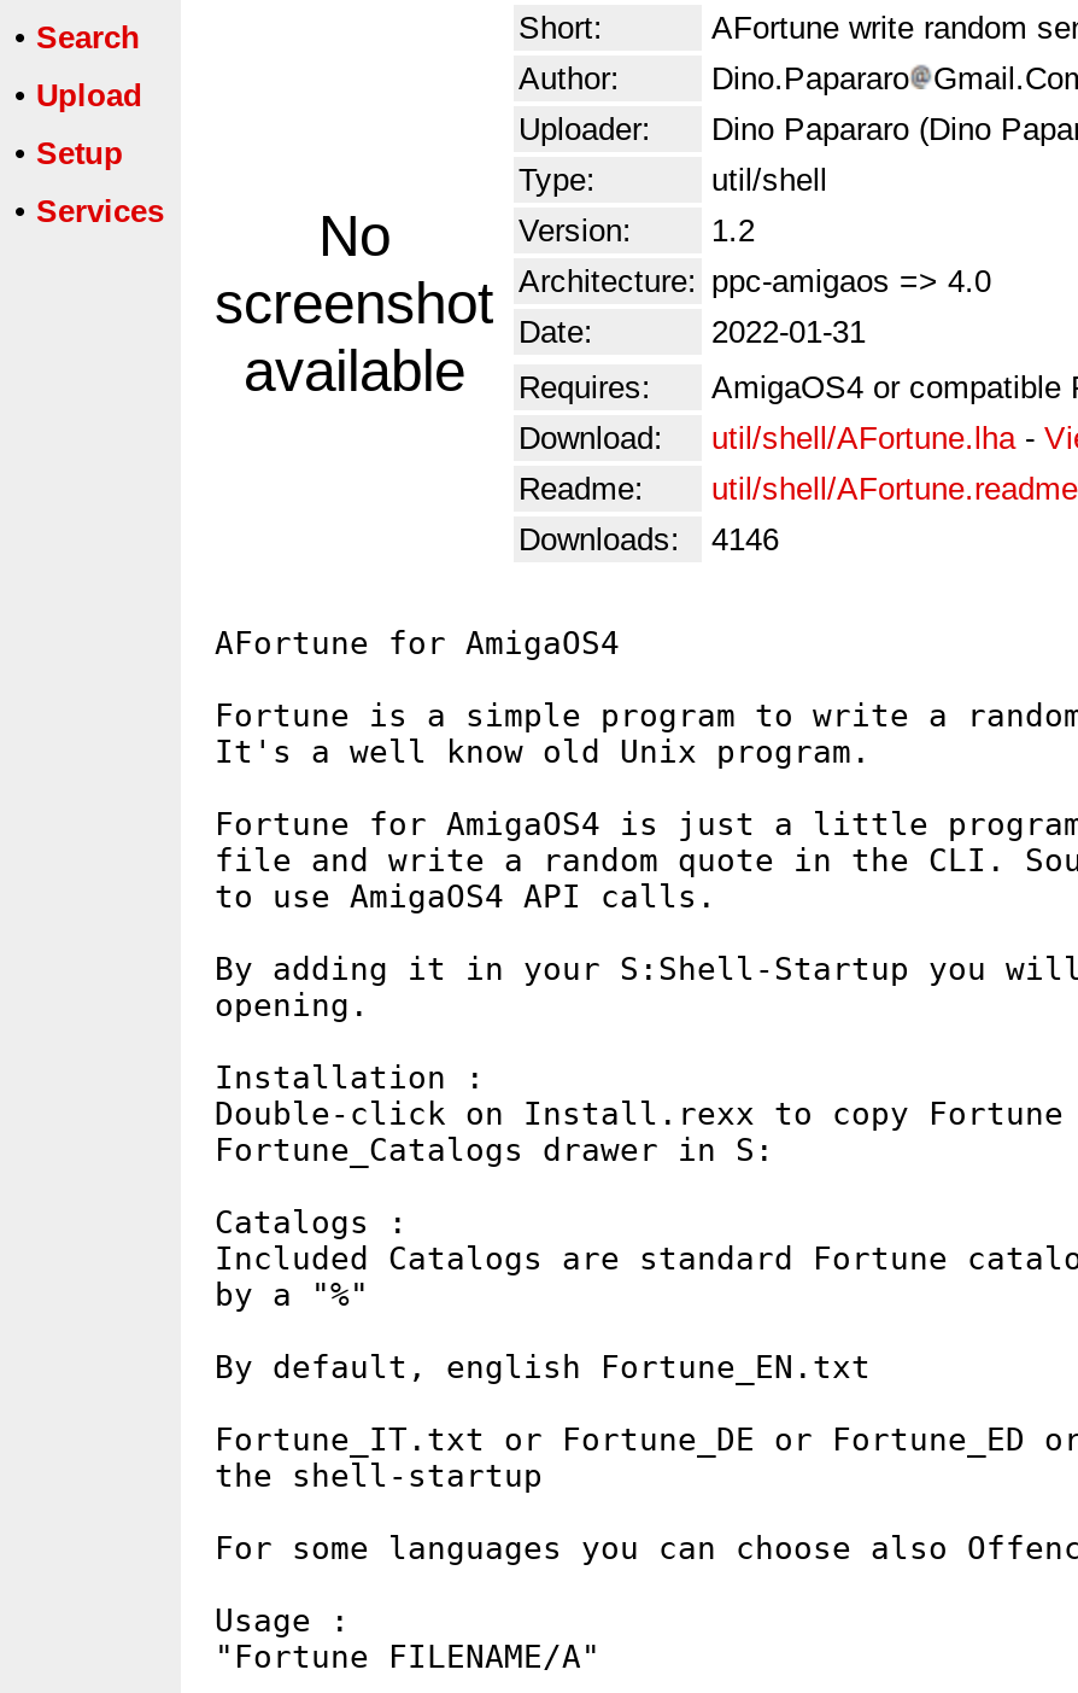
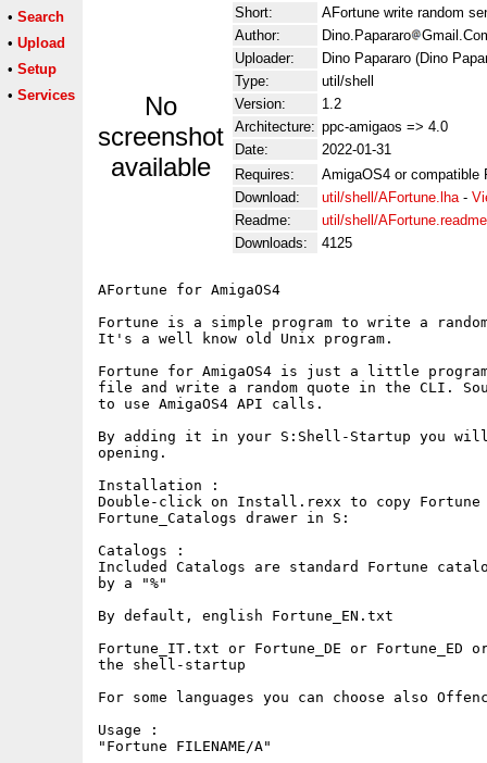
[519,521,779,557] Downloads: 4146 -> [235,235,352,251] Downloads: 4125

